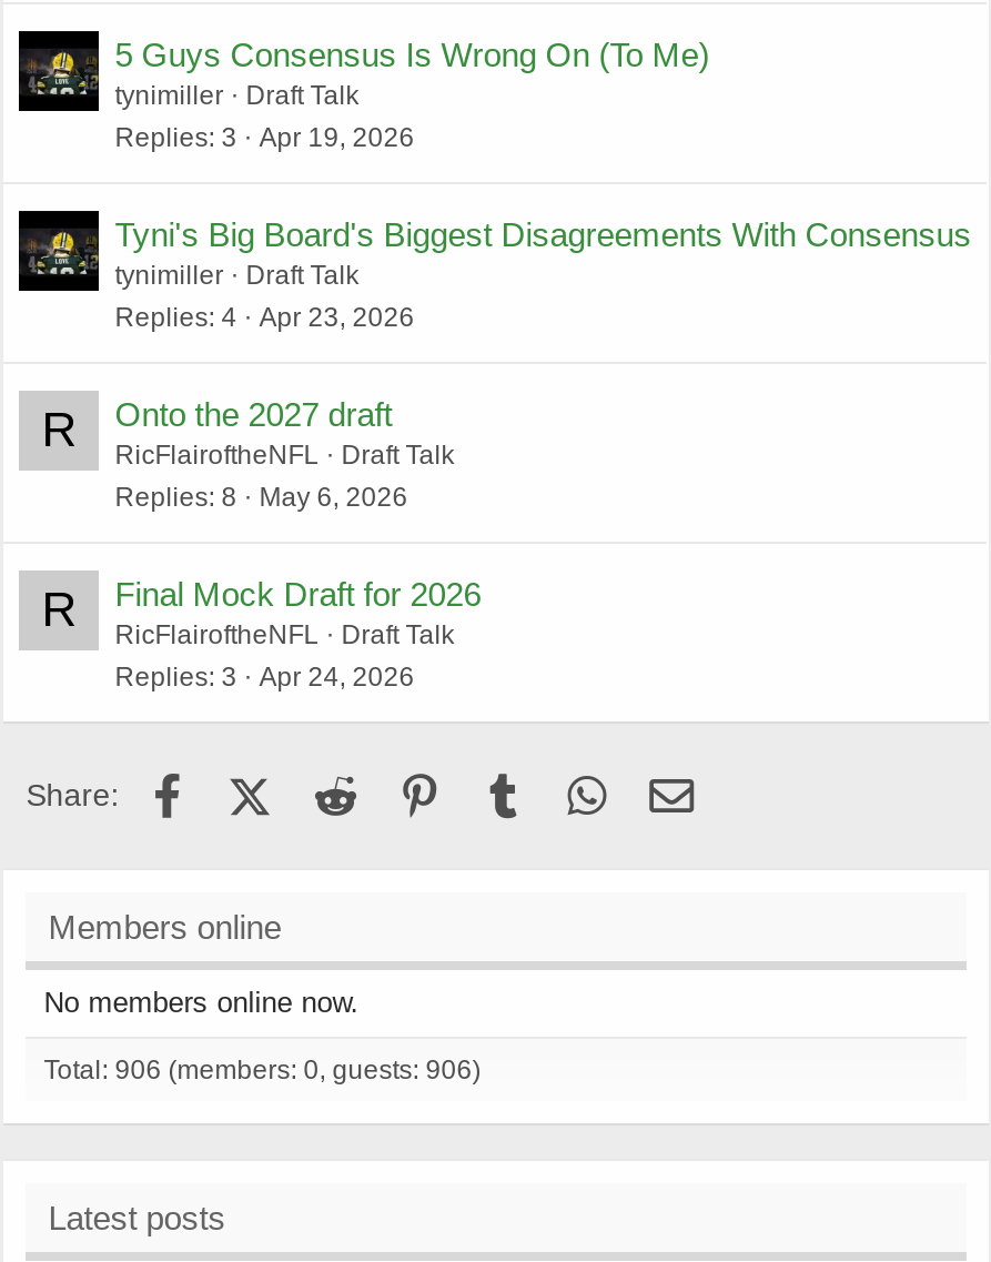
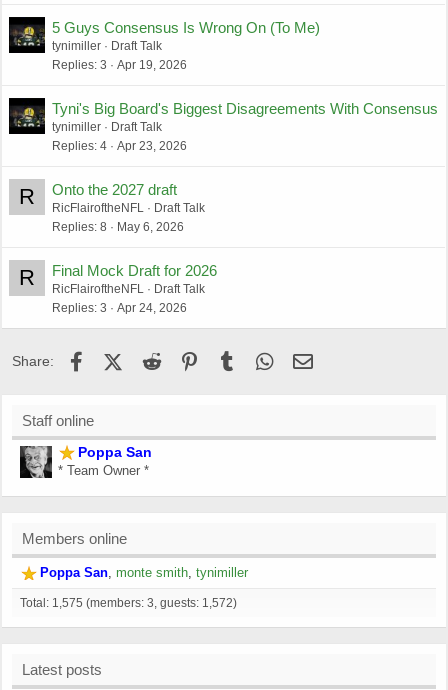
none -> [22,412,152,478] Staff online | Poppa San | * Team Owner *
[44,986,359,1019] No members online now. -> [40,565,248,580] Poppa San monte smith tynimiller
[44,1054,481,1086] Total: 906 (members: 0, guests: 906) -> [20,596,237,610] Total: 1,575 (members: 3, guests: 1,572)

